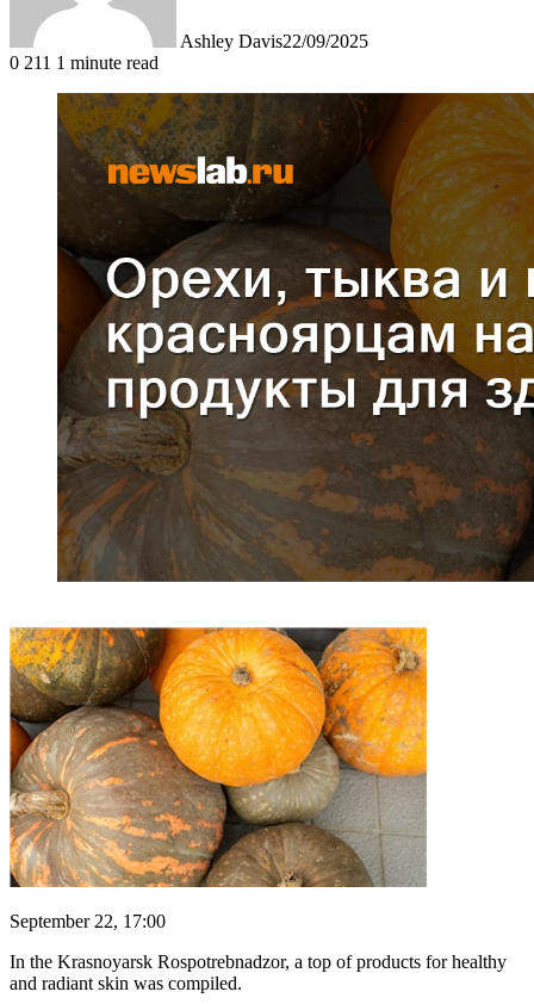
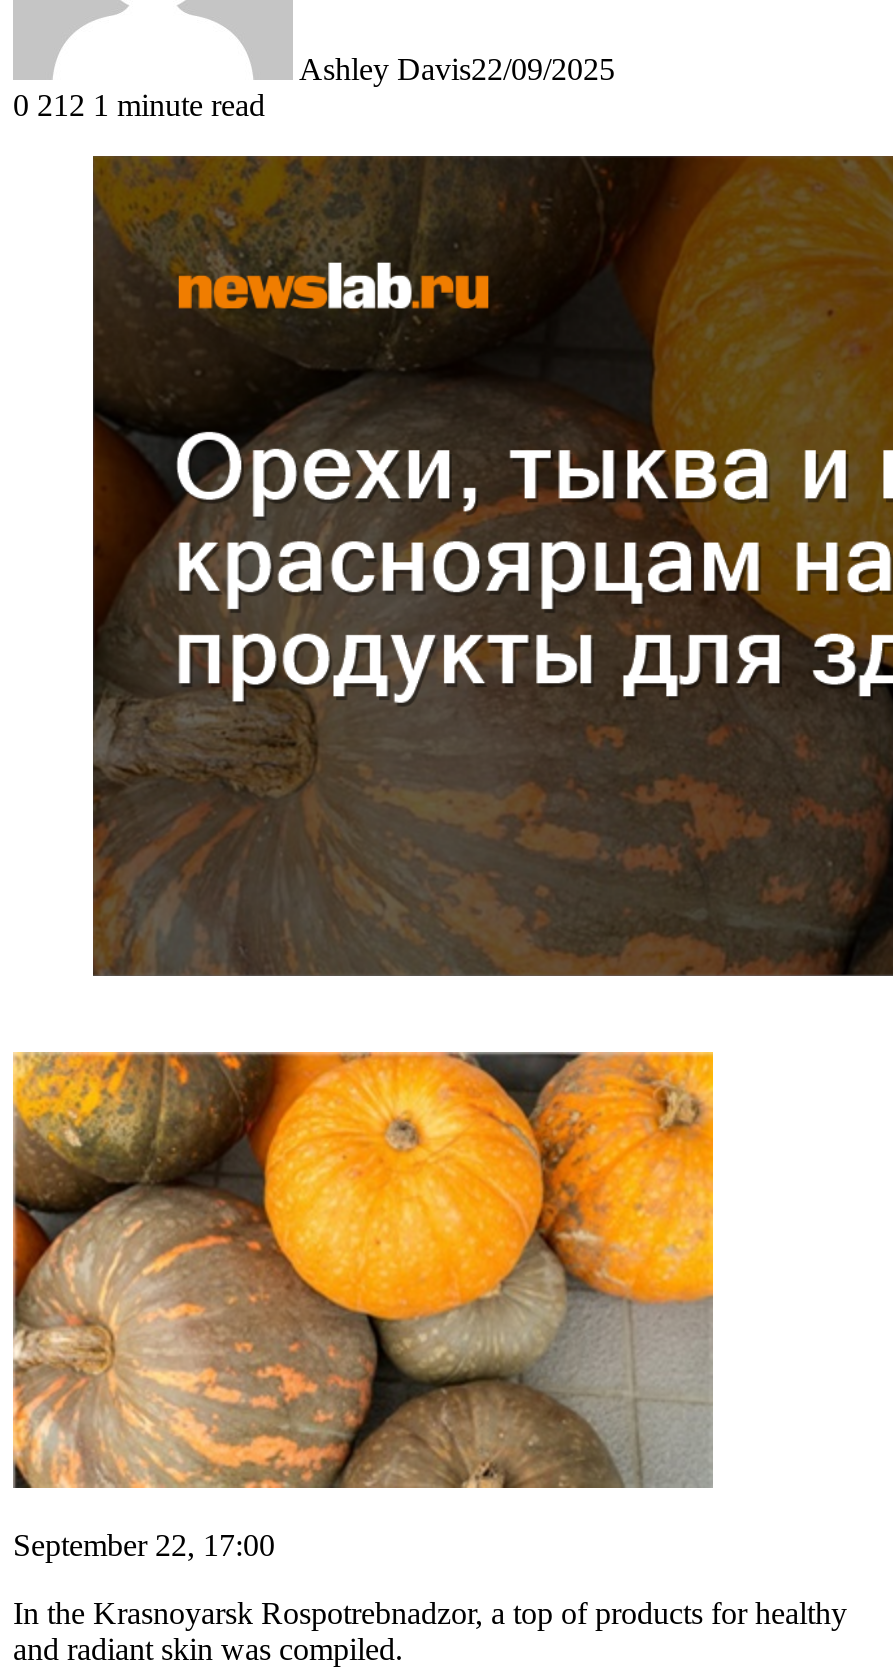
[10,52,159,72] 0 211 1 minute read -> [13,88,265,122] 0 212 1 minute read

